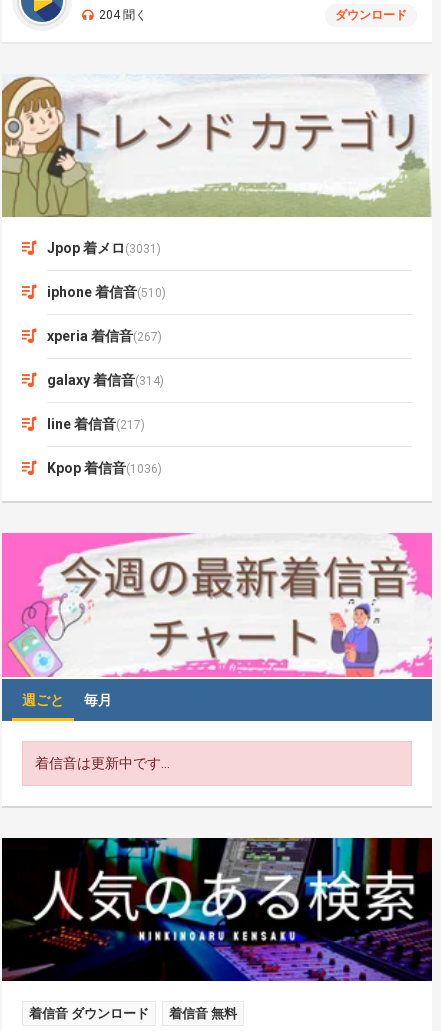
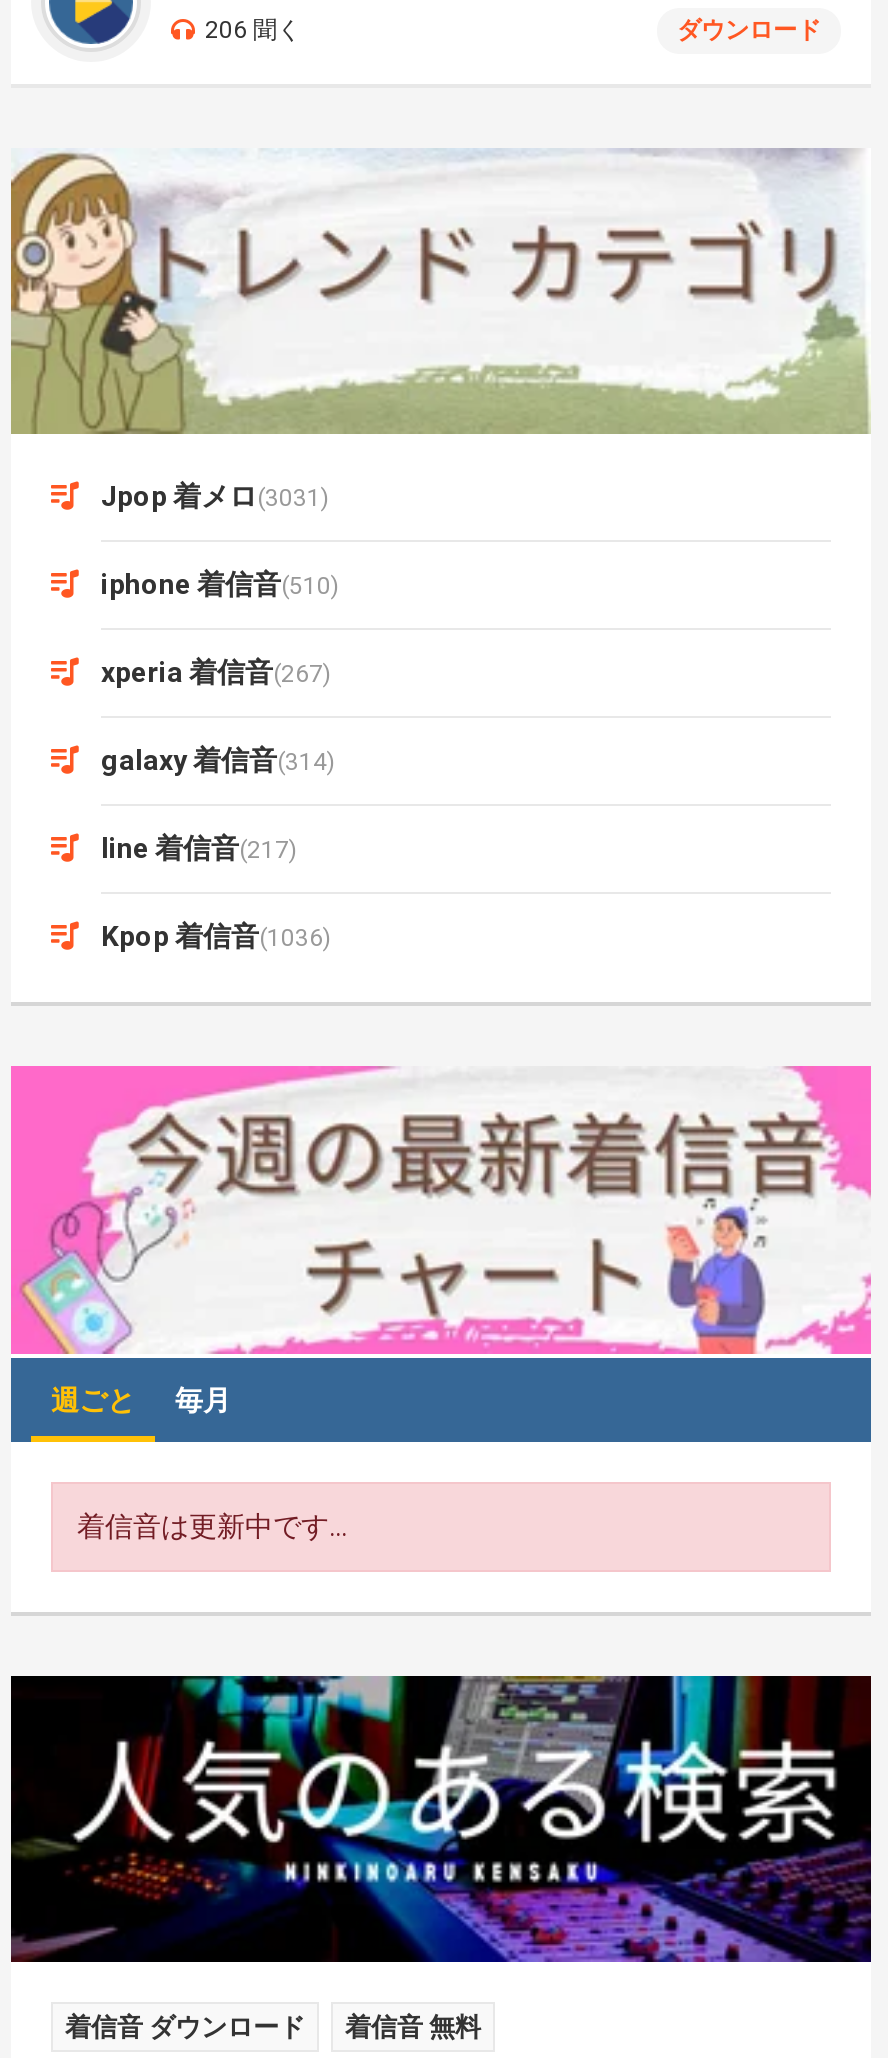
[99,8,147,22] 204 聞く -> [205,16,301,44] 206 聞く

